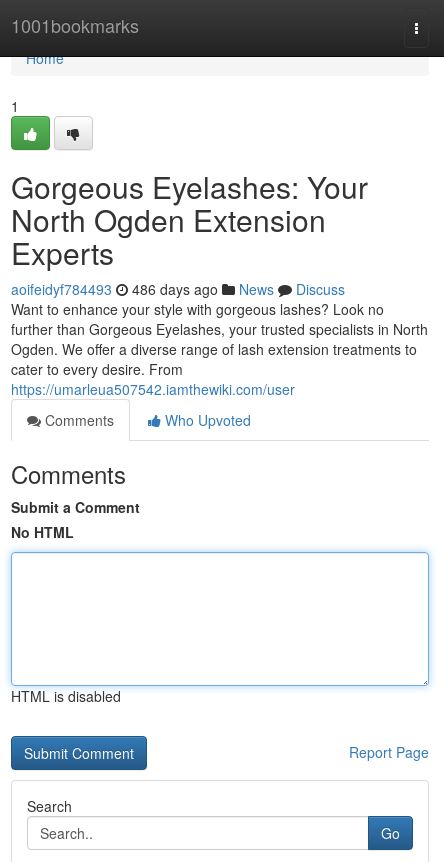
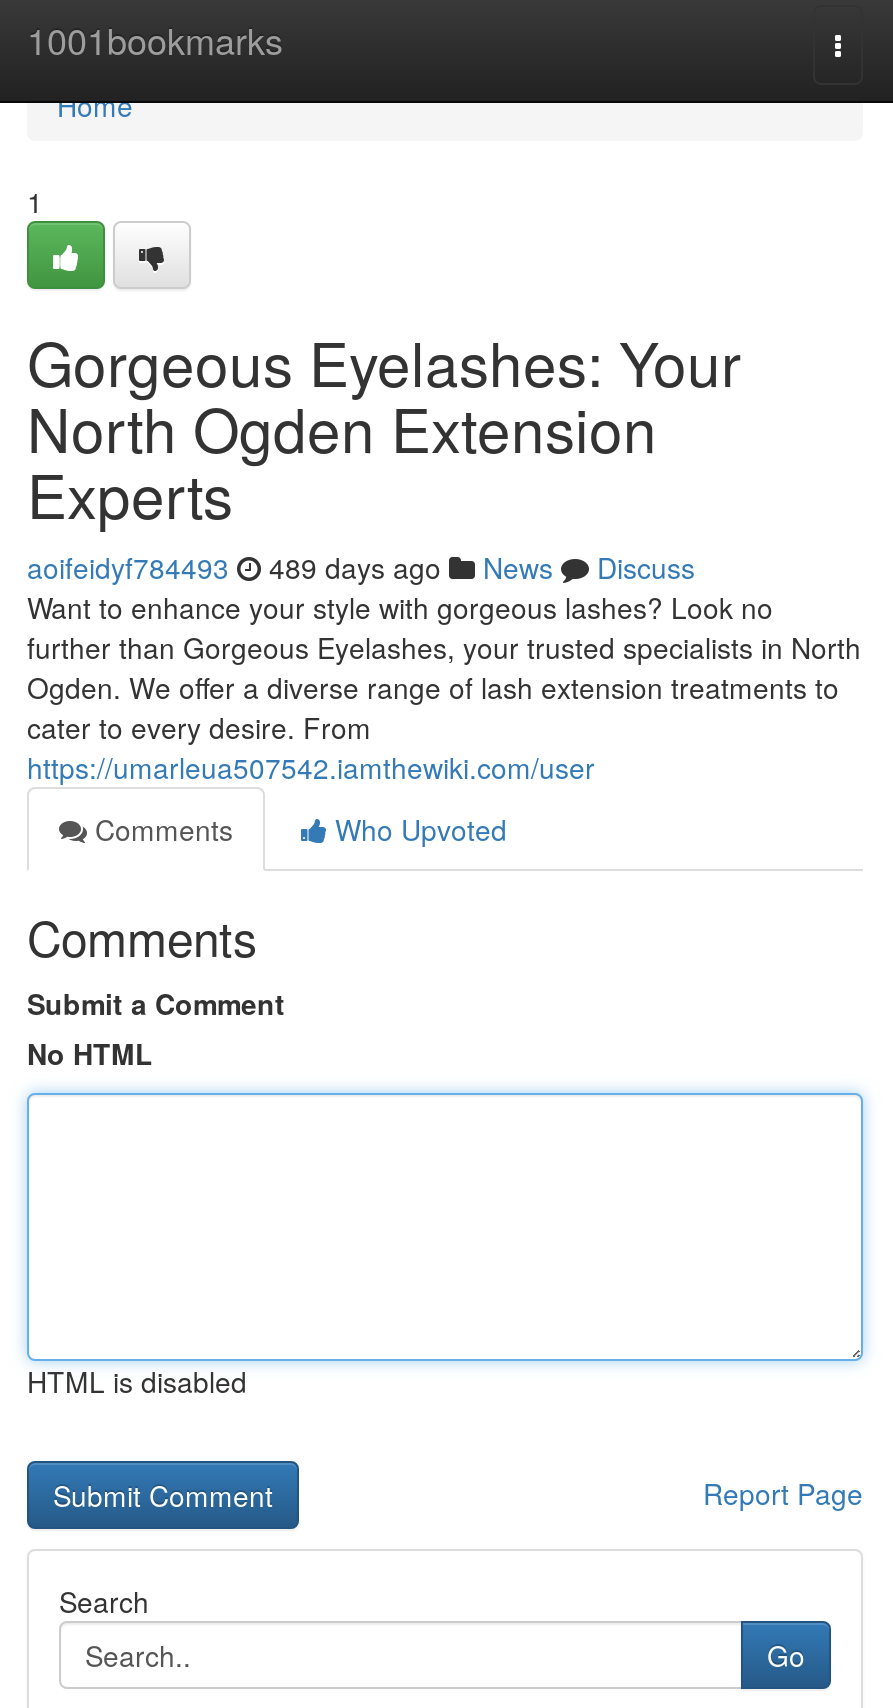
[11,279,345,299] aoifeidyf784493 486 days ago News Discuss -> [27,547,695,587] aoifeidyf784493 489 days ago News Discuss

